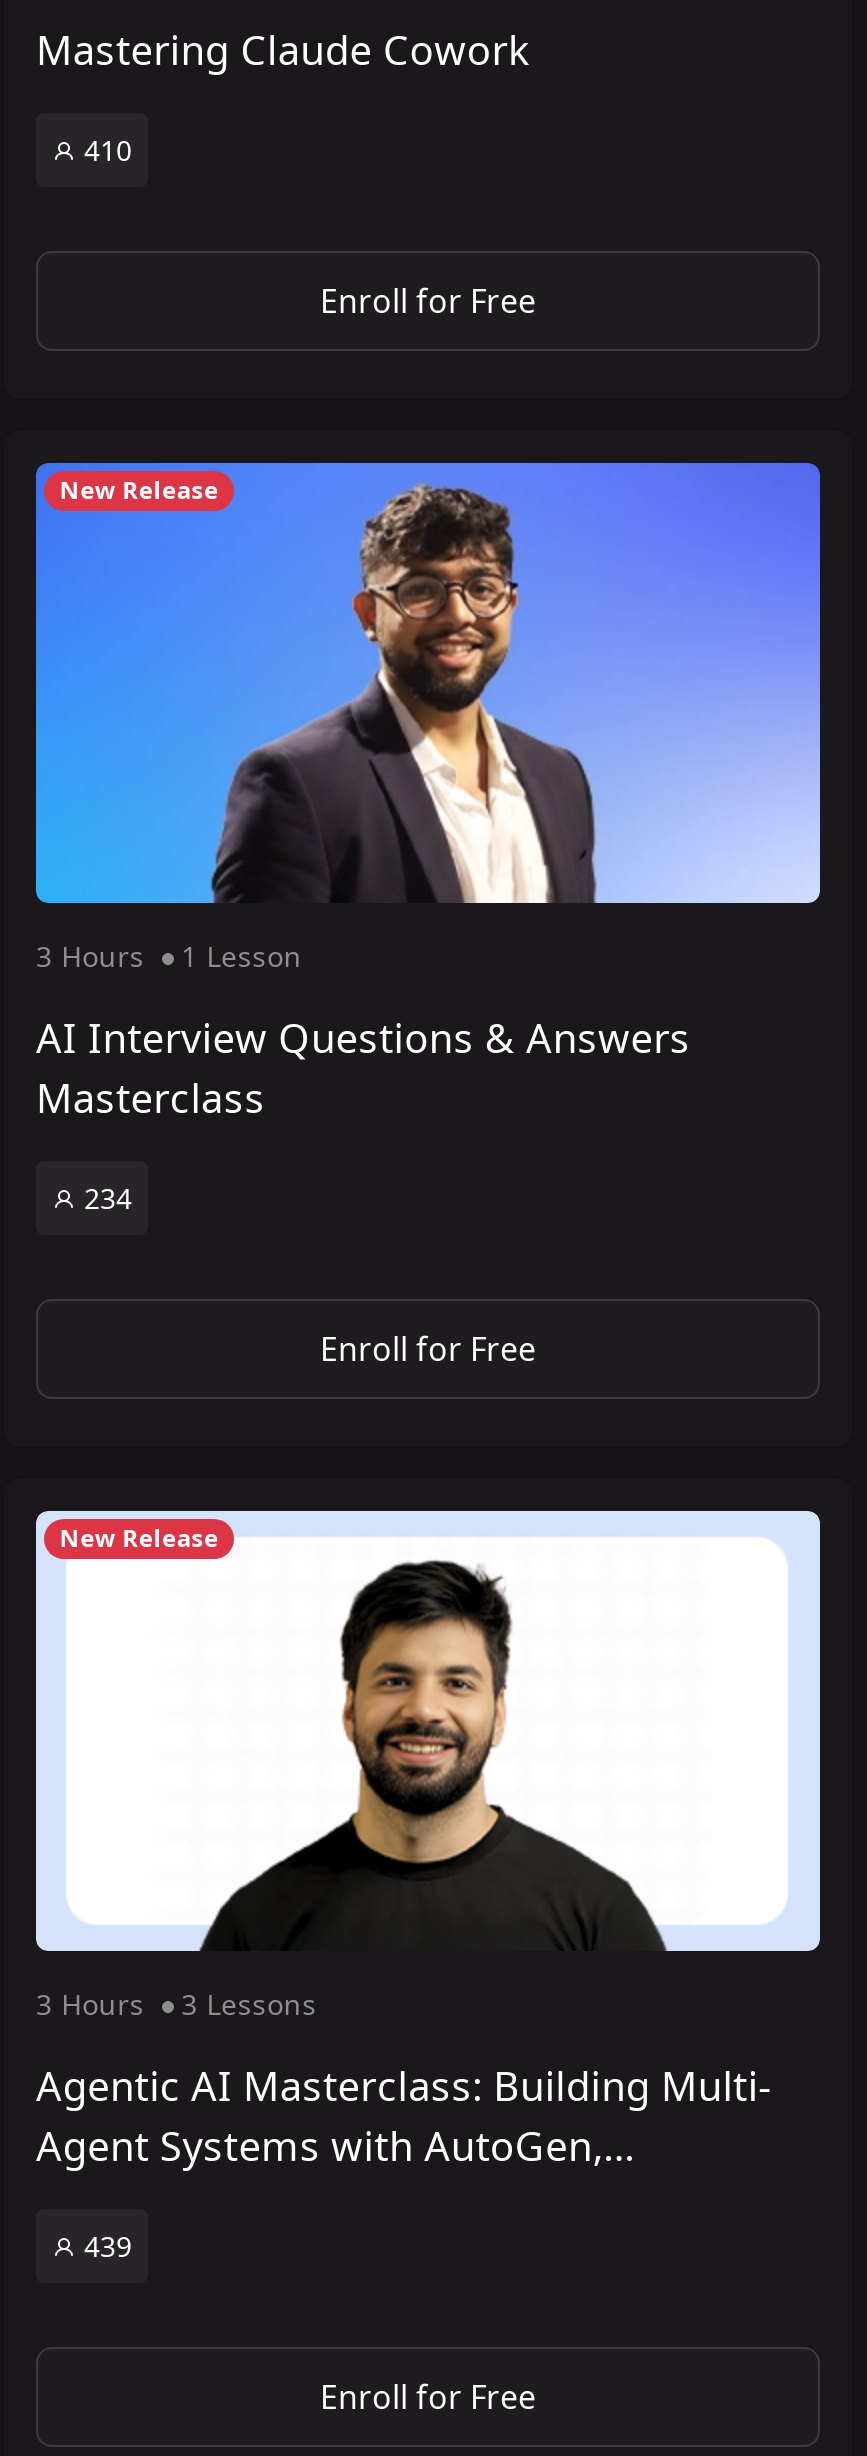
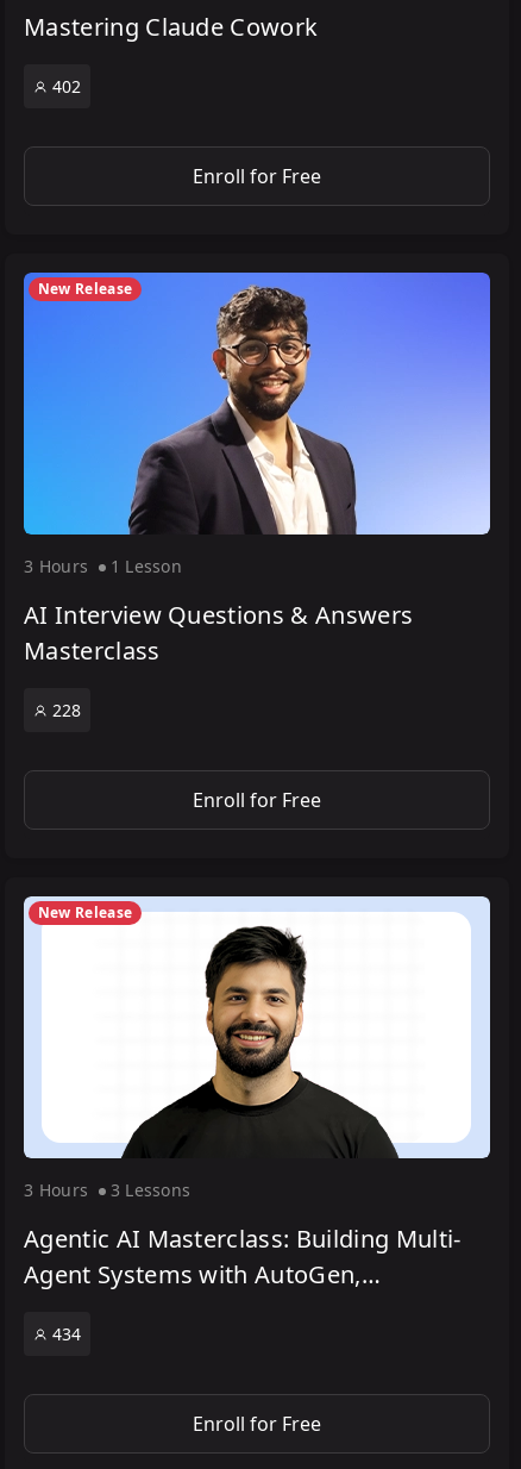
[84,131,132,169] 410 -> [52,75,81,98] 402
[84,1179,132,1217] 234 -> [52,699,81,721] 228
[84,2227,132,2265] 439 -> [52,1323,81,1345] 434

